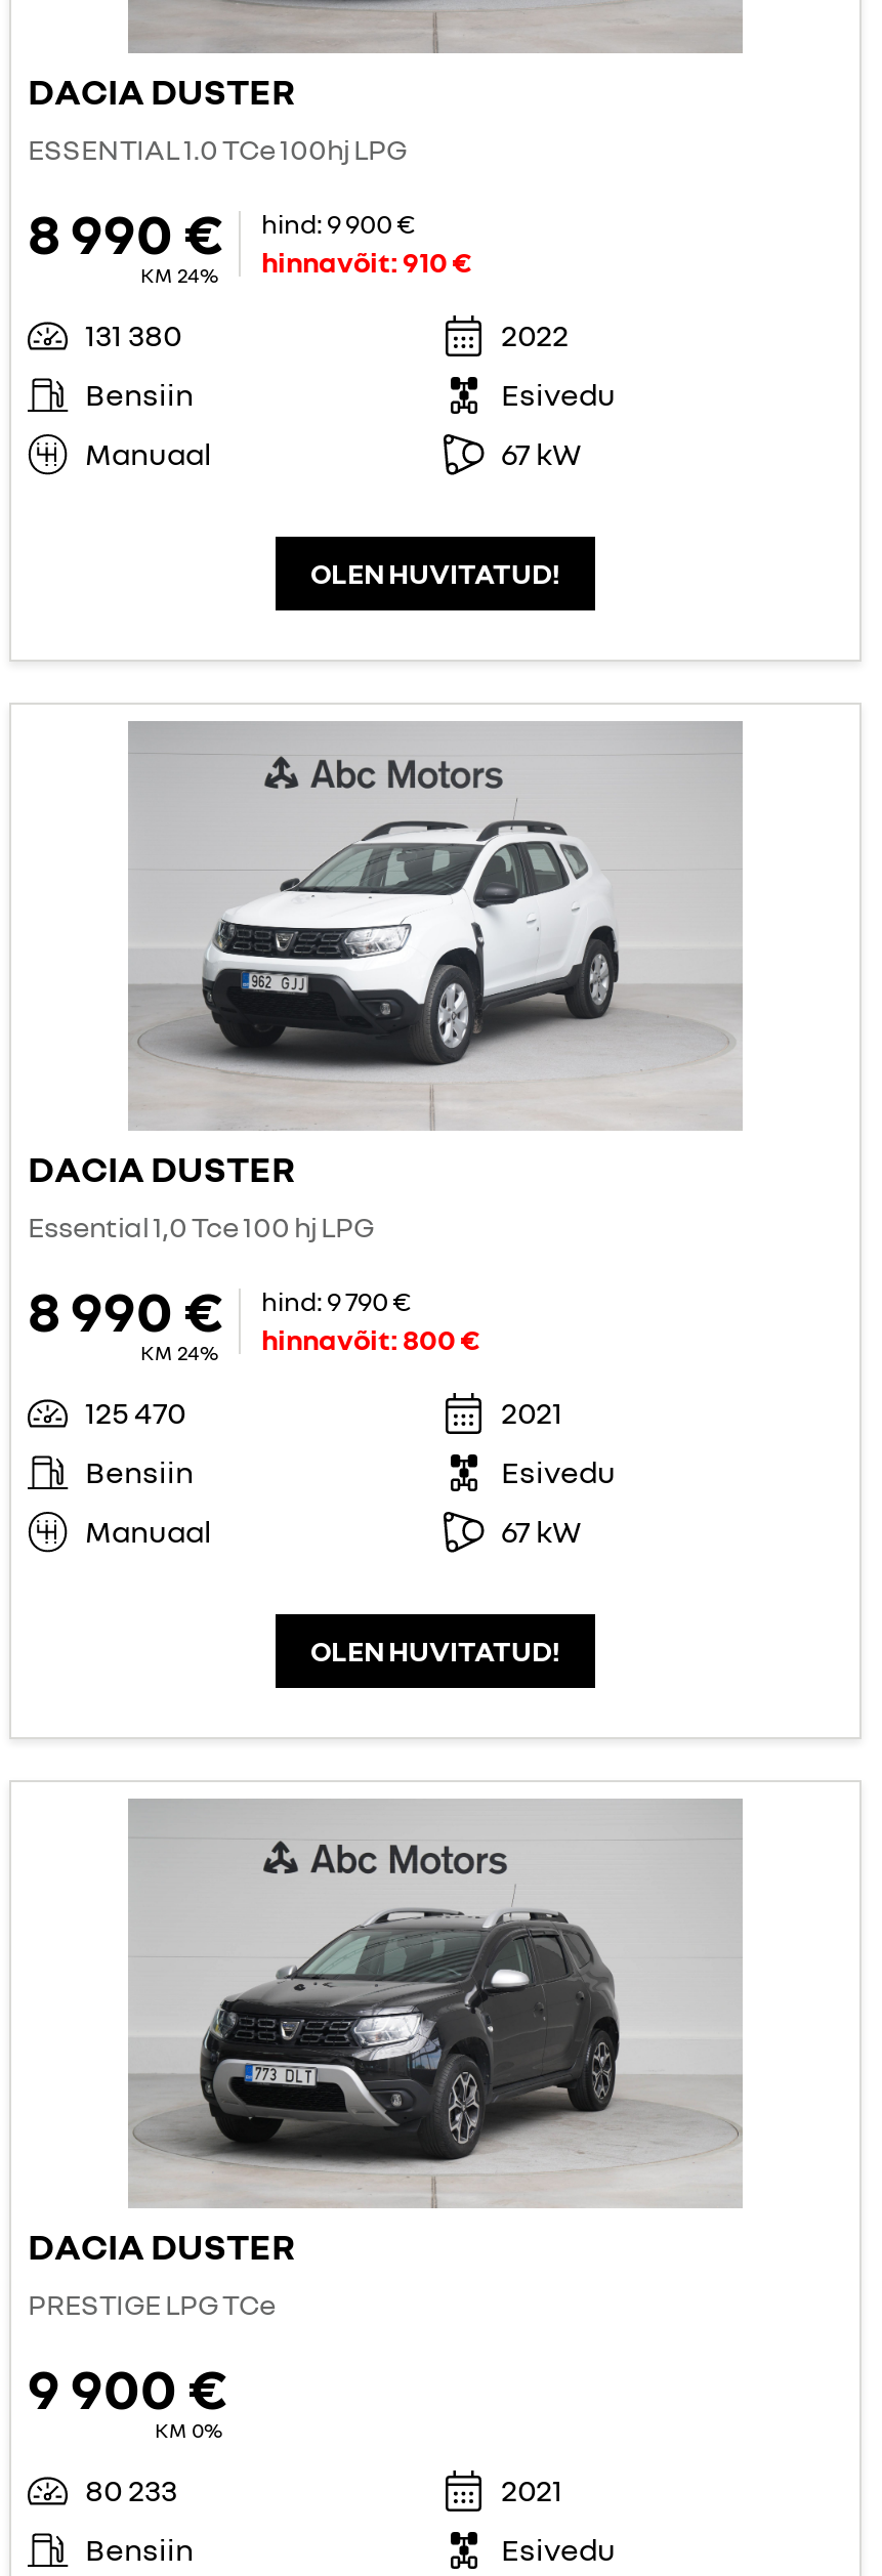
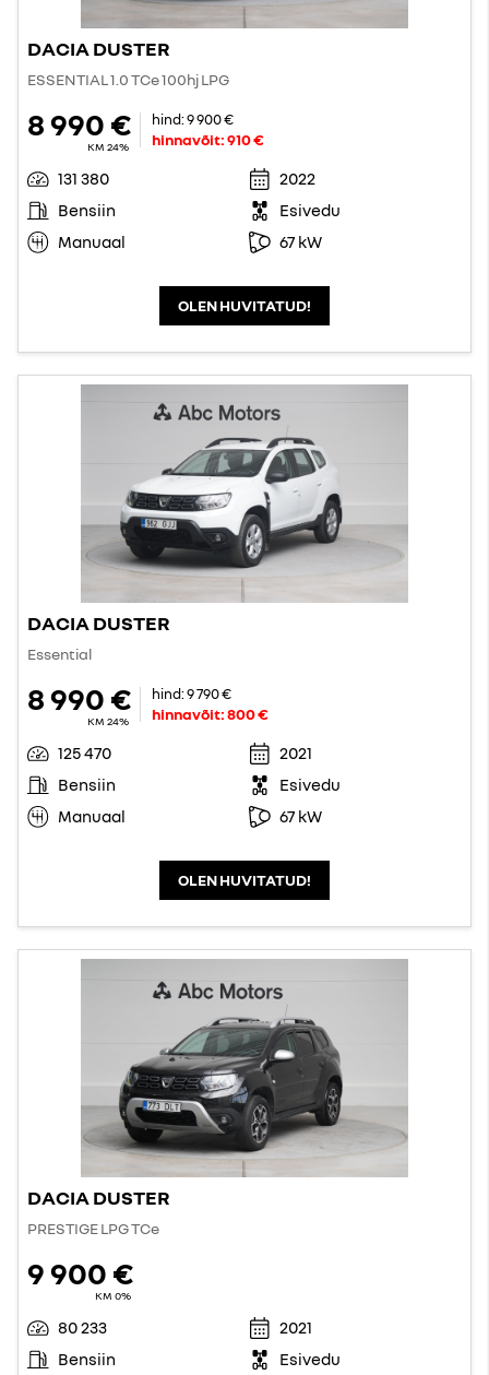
[28,1209,374,1243] Essential 1,0 Tce 100 hj LPG -> [27,644,92,663] Essential

